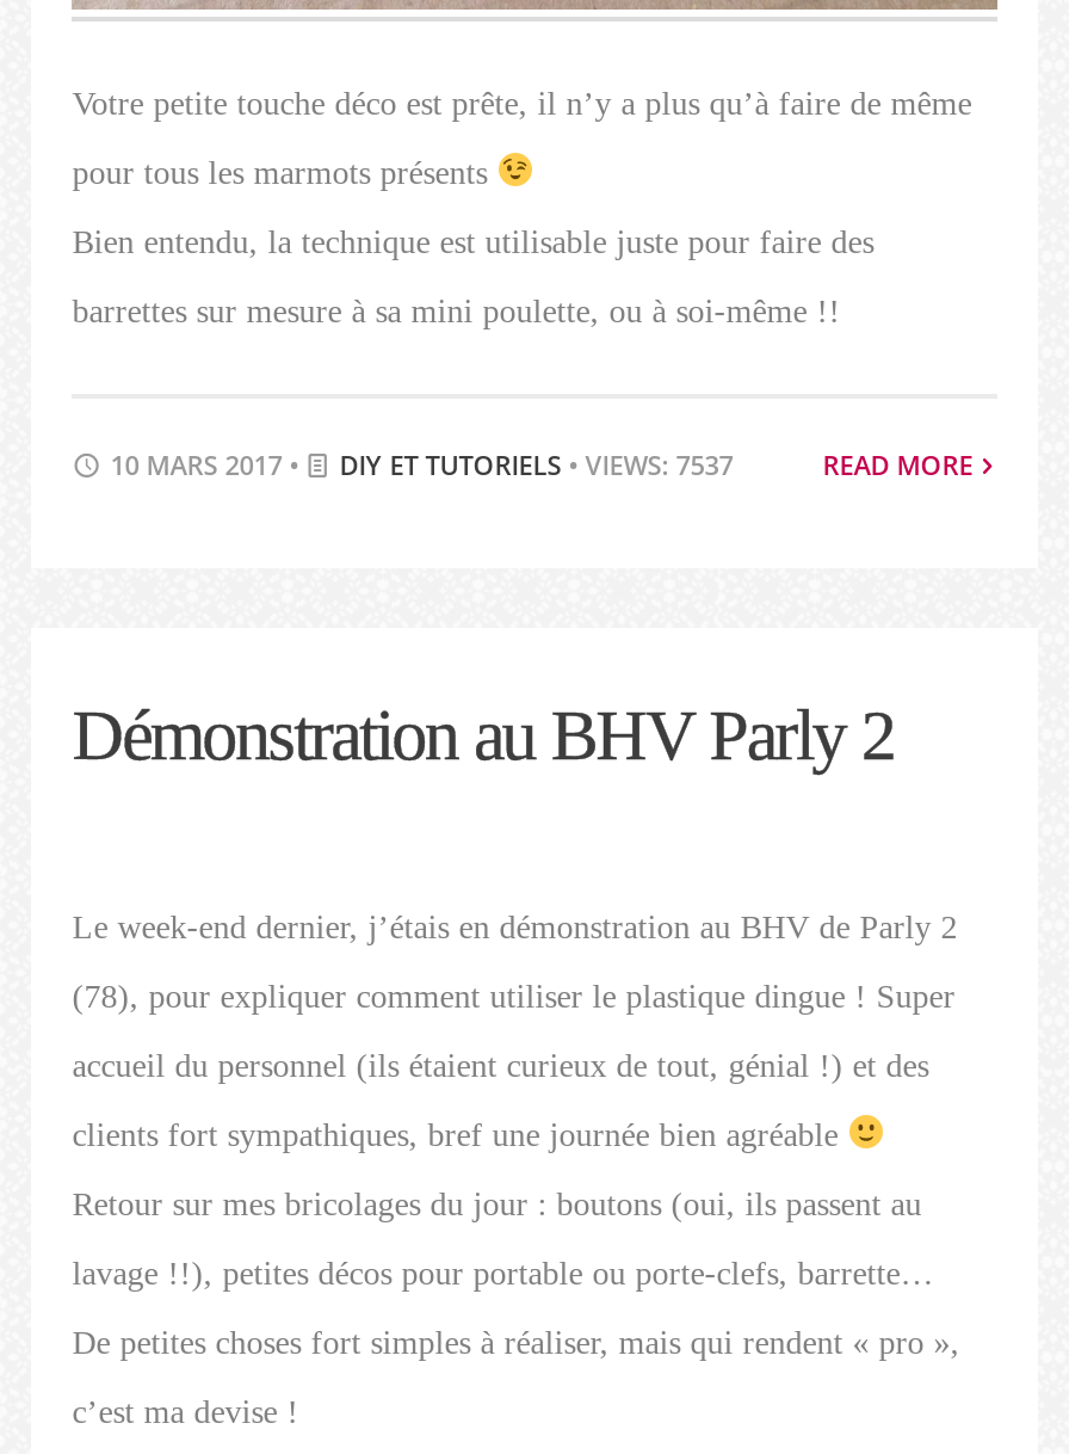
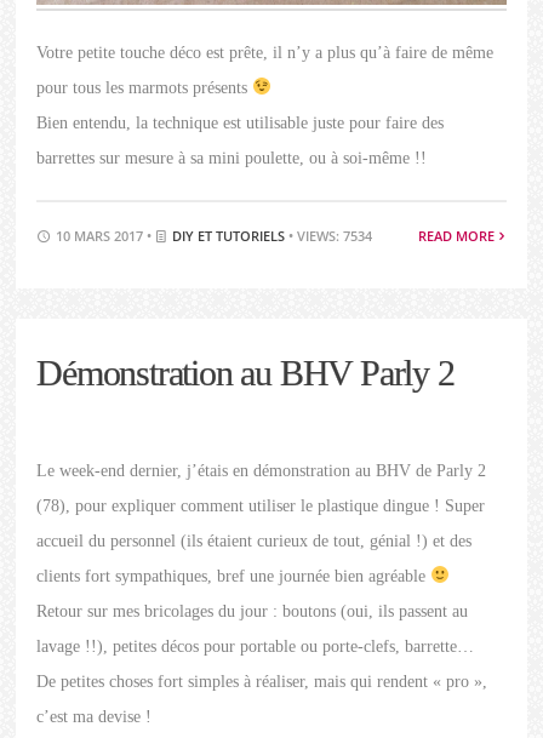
[340,446,733,482] DIY ET TUTORIELS • VIEWS: 7537 -> [172,226,372,245] DIY ET TUTORIELS • VIEWS: 7534

